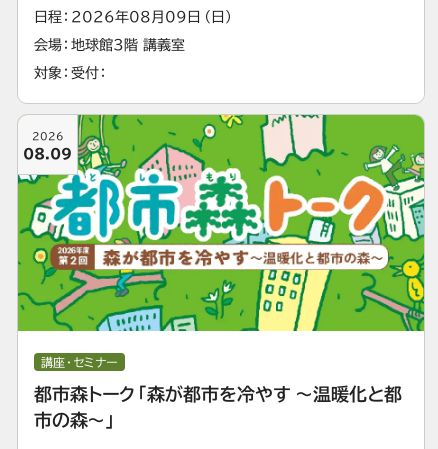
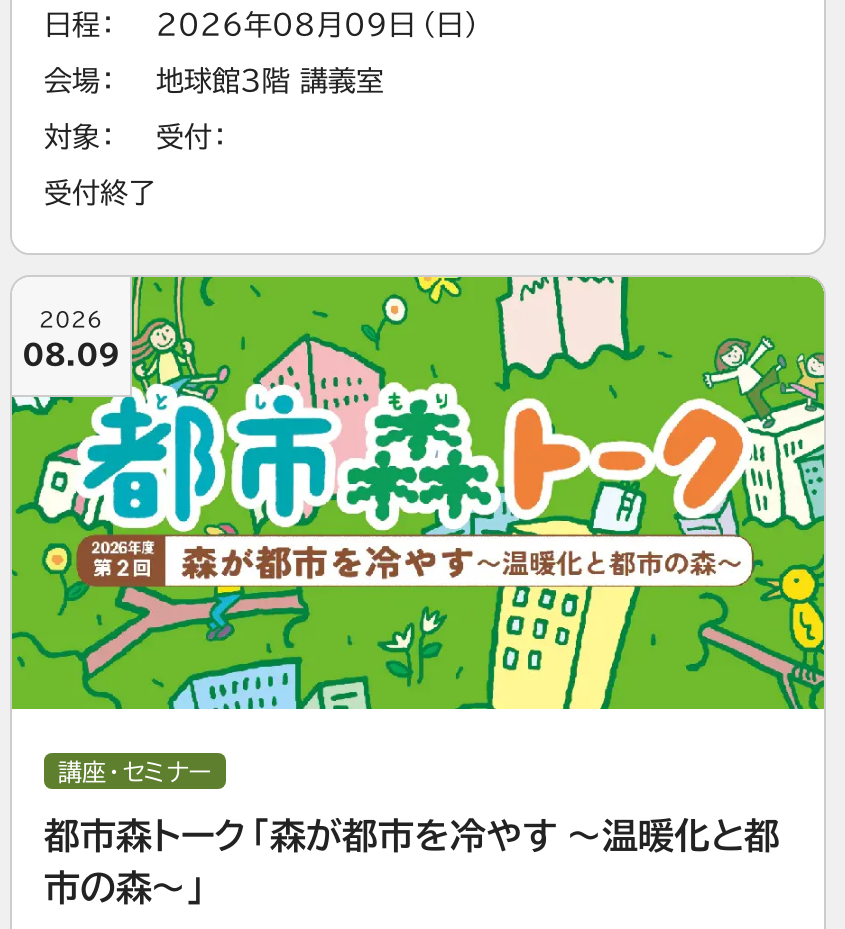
none -> [44,179,156,207] 受付終了

